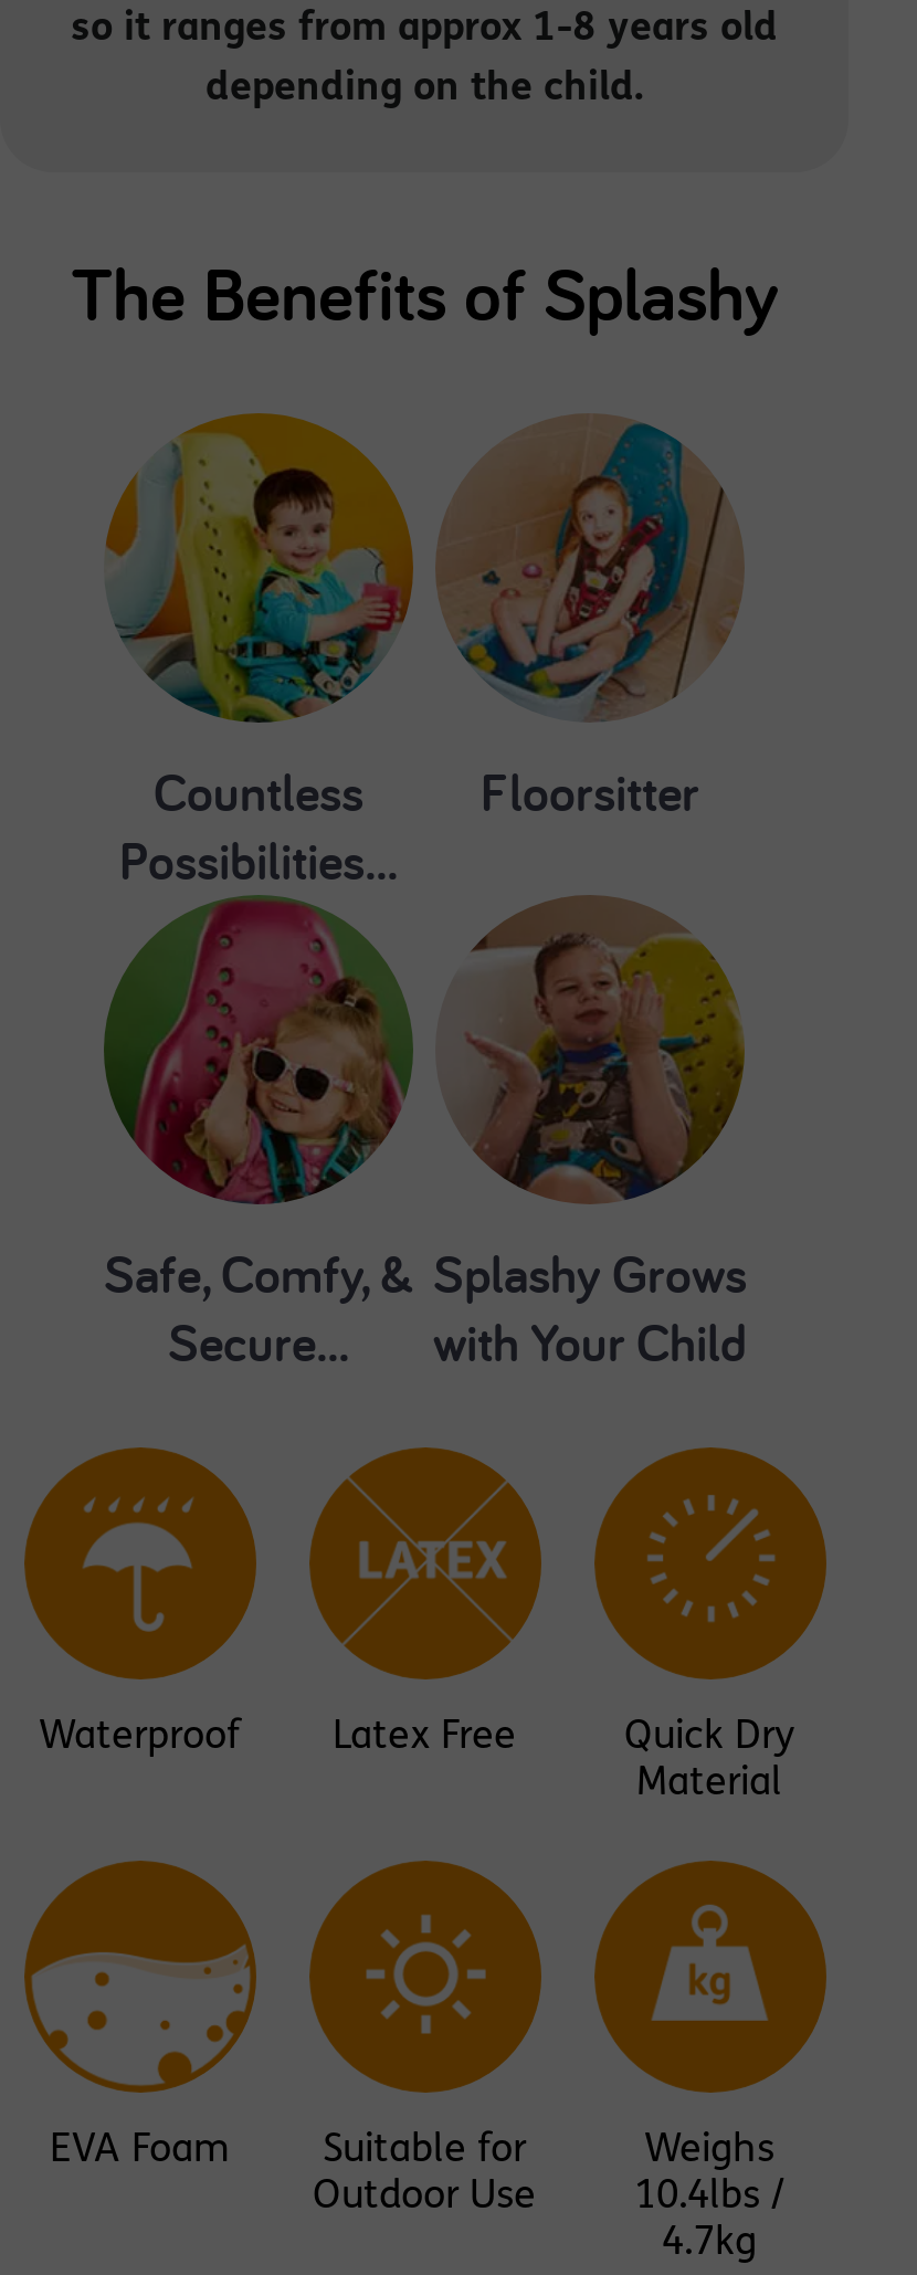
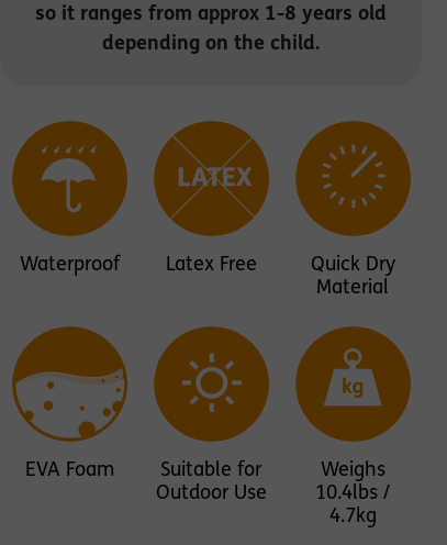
[71,243,778,343] The Benefits of Splashy -> none
[104,411,415,895] [image] | Countless | Possibilities... -> none
[435,413,745,827] [image] | Floorsitter -> none
[433,895,747,1377] [image] | Splashy Grows | with Your Child -> none
[102,913,415,1377] [image] | Safe, Comfy, & | Secure... -> none

